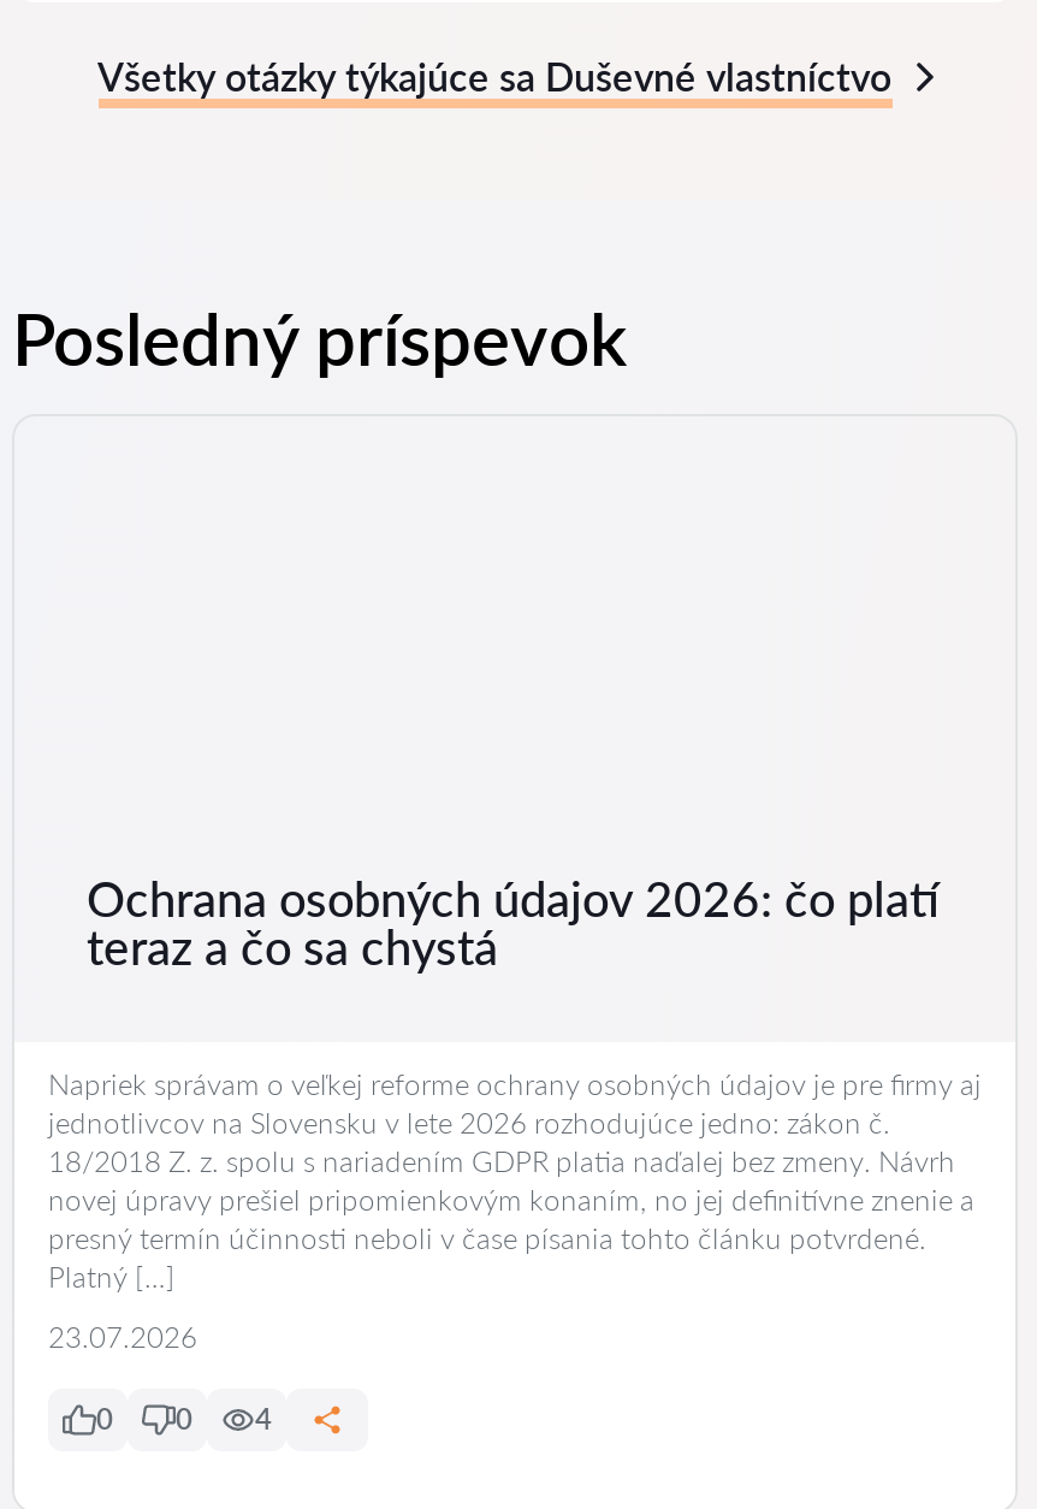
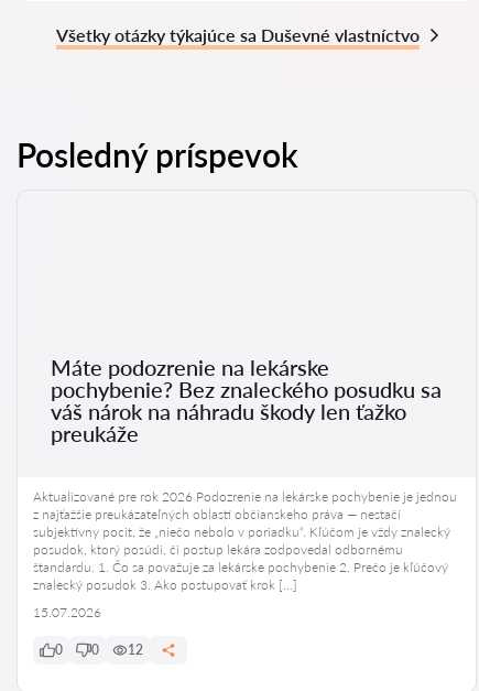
[87,870,938,976] Ochrana osobných údajov 2026: čo platí | teraz a čo sa chystá -> [51,354,442,447] Máte podozrenie na lekárske | pochybenie? Bez znaleckého posudku sa | váš nárok na náhradu škody len ťažko | preukáže
[48,1067,982,1296] Napriek správam o veľkej reforme ochrany osobných údajov je pre firmy aj | jednotlivcov na Slovensku v lete 2026 rozhodujúce jedno: zákon č. | 18/2018 Z. z. spolu s nariadením GDPR platia naďalej bez zmeny. Návrh | novej úpravy prešiel pripomienkovým konaním, no jej definitívne znenie a | presný termín účinnosti neboli v čase písania tohto článku potvrdené. | Platný […] -> [33,489,457,593] Aktualizované pre rok 2026 Podozrenie na lekárske pochybenie je jednou | z najťažšie preukázateľných oblastí občianskeho práva — nestačí | subjektívny pocit, že „niečo nebolo v poriadku“. Kľúčom je vždy znalecký | posudok, ktorý posúdi, či postup lekára zodpovedal odbornému | štandardu. 1. Čo sa považuje za lekárske pochybenie 2. Prečo je kľúčový | znalecký posudok 3. Ako postupovať krok […]
[48,1320,197,1356] 23.07.2026 -> [33,604,101,621] 15.07.2026
[255,1402,272,1438] 4 -> [128,642,143,658] 12

